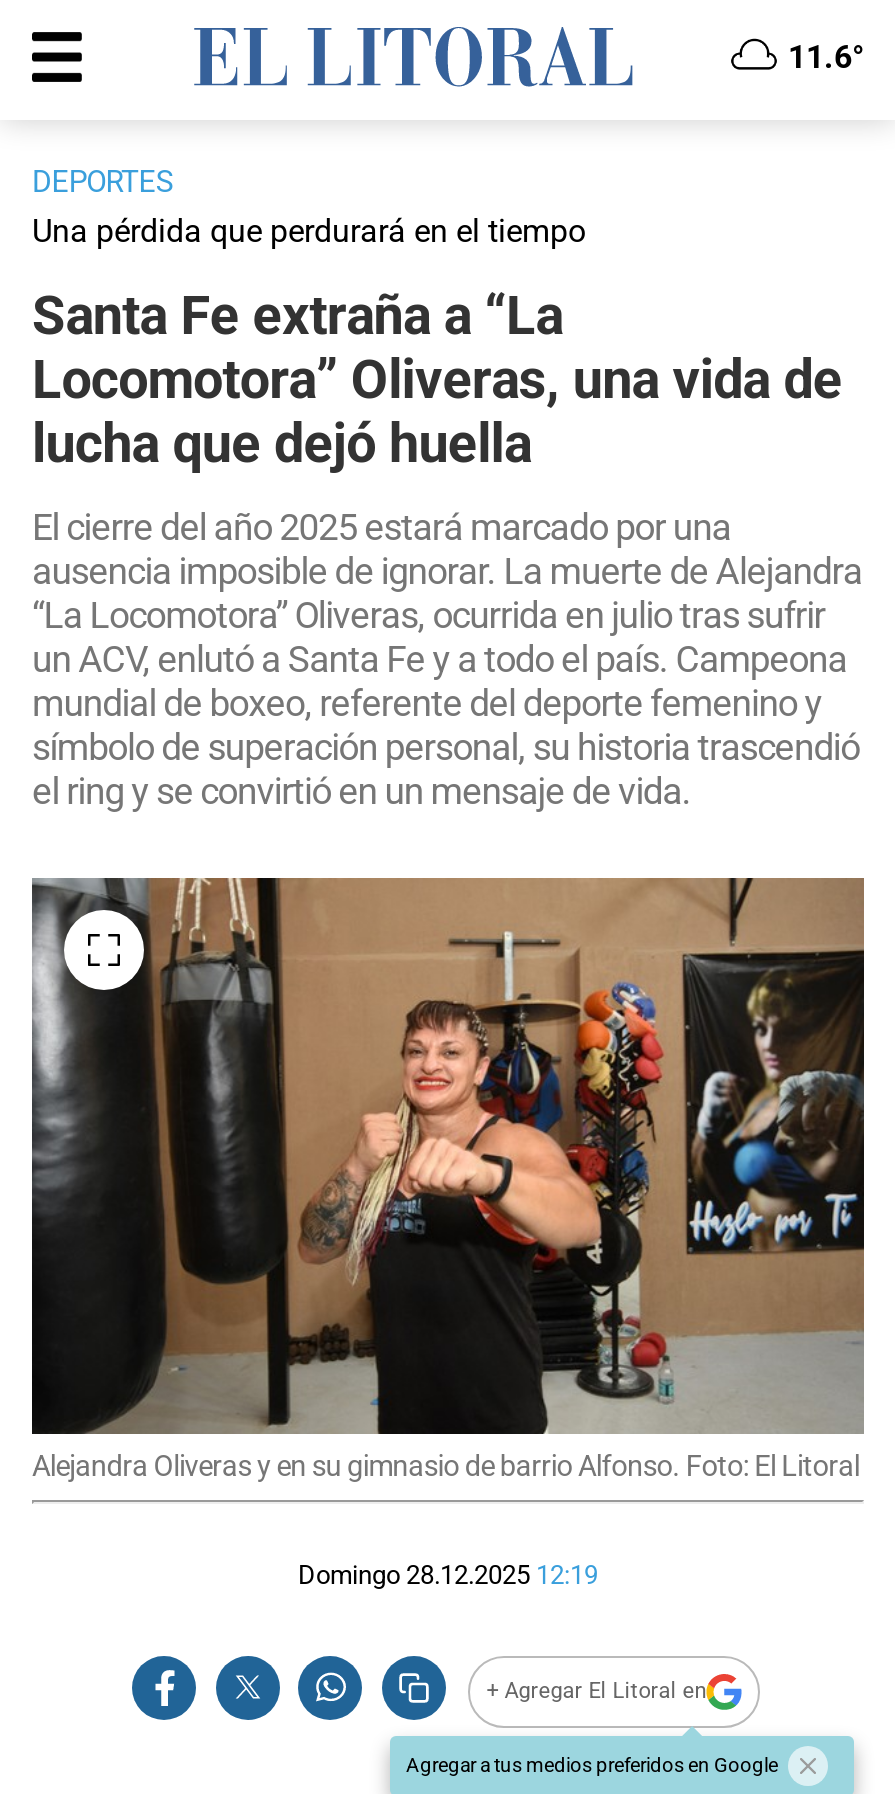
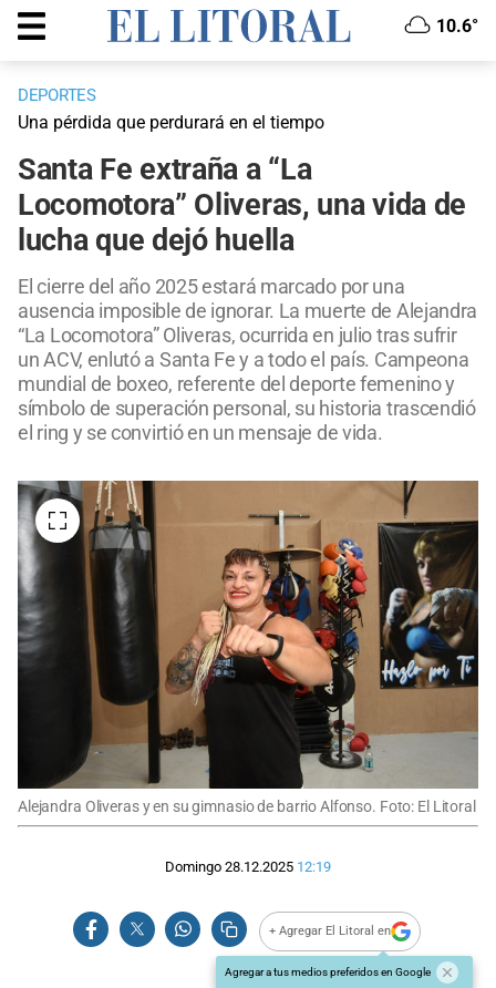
[788,37,864,75] 11.6° -> [436,15,478,36] 10.6°

